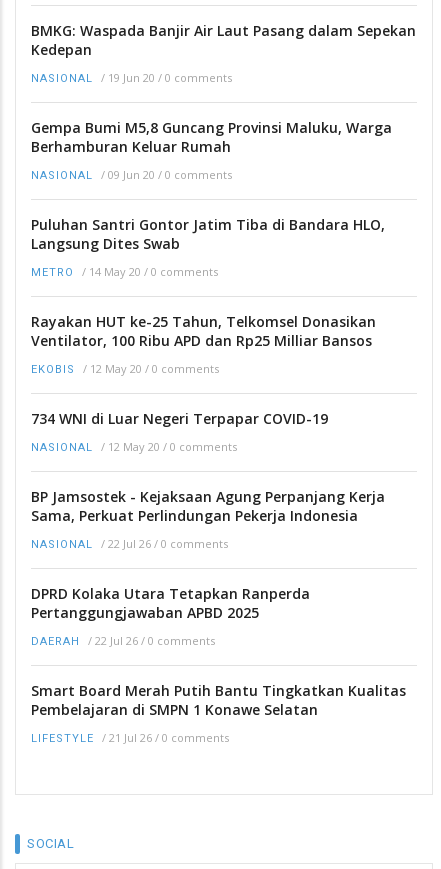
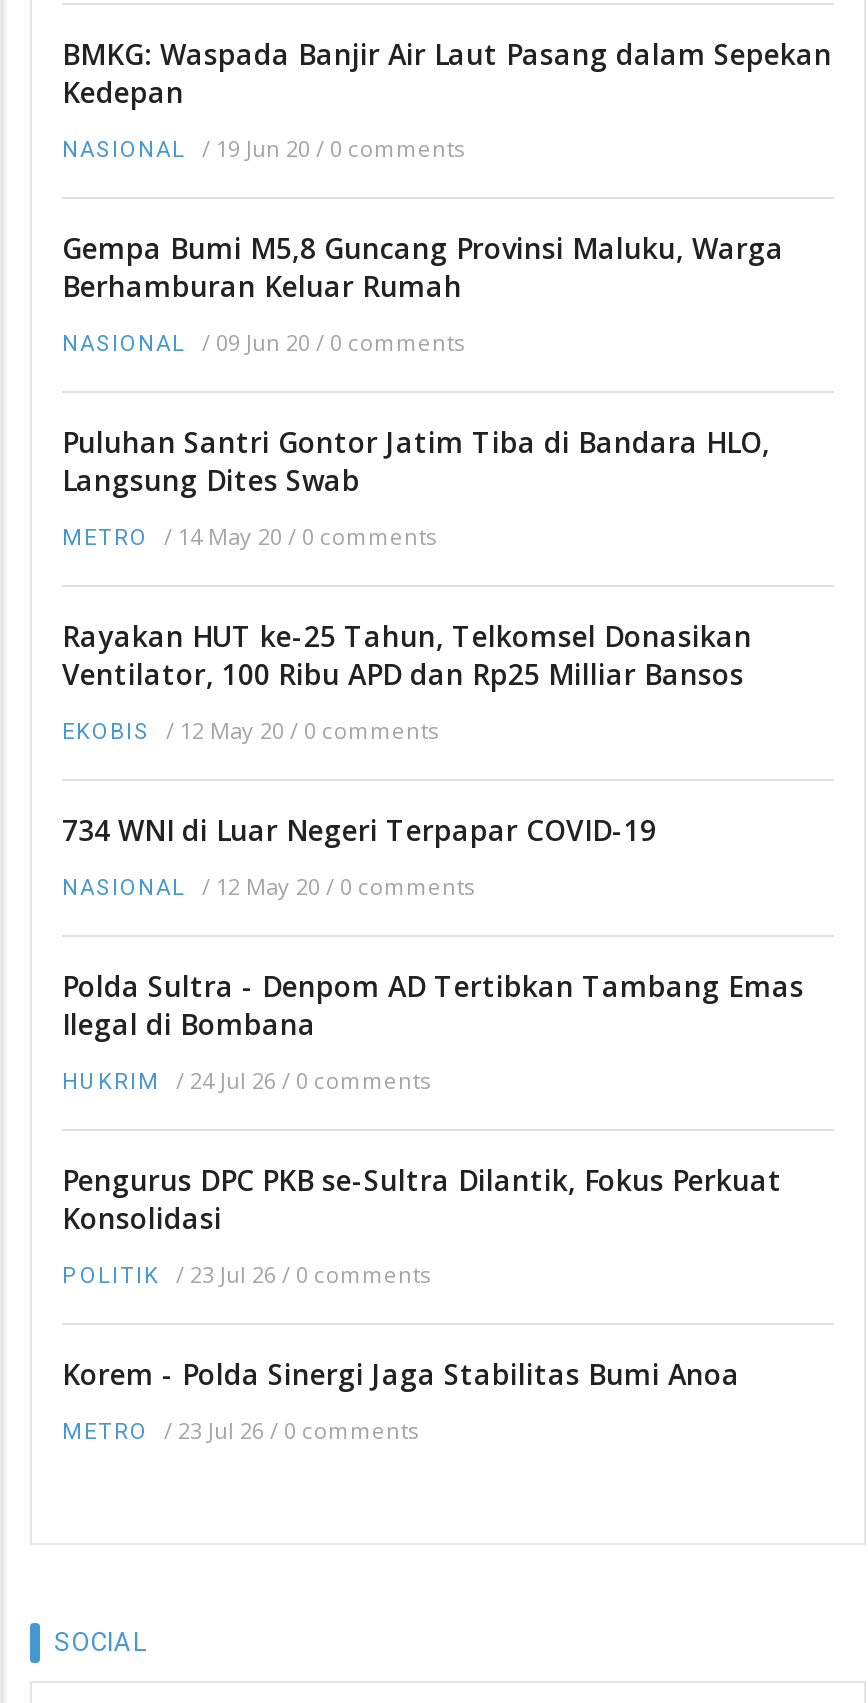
[31,487,385,525] BP Jamsostek - Kejaksaan Agung Perpanjang Kerja | Sama, Perkuat Perlindungan Pekerja Indonesia -> [62,968,804,1044] Polda Sultra - Denpom AD Tertibkan Tambang Emas | Ilegal di Bombana
[31,536,228,551] NASIONAL / 22 Jul 26 / 0 comments -> [62,1066,430,1096] HUKRIM / 24 Jul 26 / 0 comments
[31,584,310,622] DPRD Kolaka Utara Tetapkan Ranperda | Pertanggungjawaban APBD 2025 -> [62,1162,782,1238] Pengurus DPC PKB se-Sultra Dilantik, Fokus Perkuat | Konsolidasi
[31,633,215,648] DAERAH / 22 Jul 26 / 0 comments -> [62,1260,430,1290] POLITIK / 23 Jul 26 / 0 comments
[31,681,406,719] Smart Board Merah Putih Bantu Tingkatkan Kualitas | Pembelajaran di SMPN 1 Konawe Selatan -> [62,1356,740,1394] Korem - Polda Sinergi Jaga Stabilitas Bumi Anoa
[31,730,229,745] LIFESTYLE / 21 Jul 26 / 0 comments -> [62,1416,418,1446] METRO / 23 Jul 26 / 0 comments

